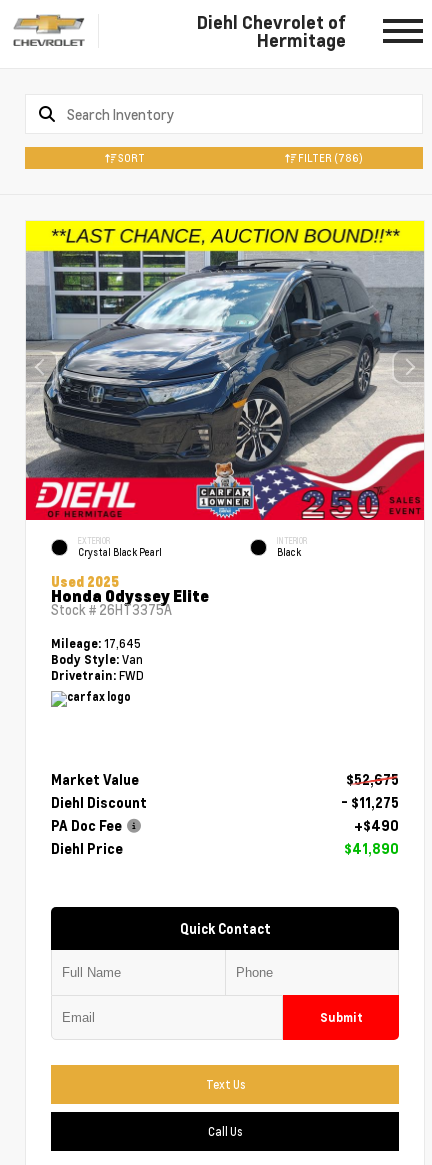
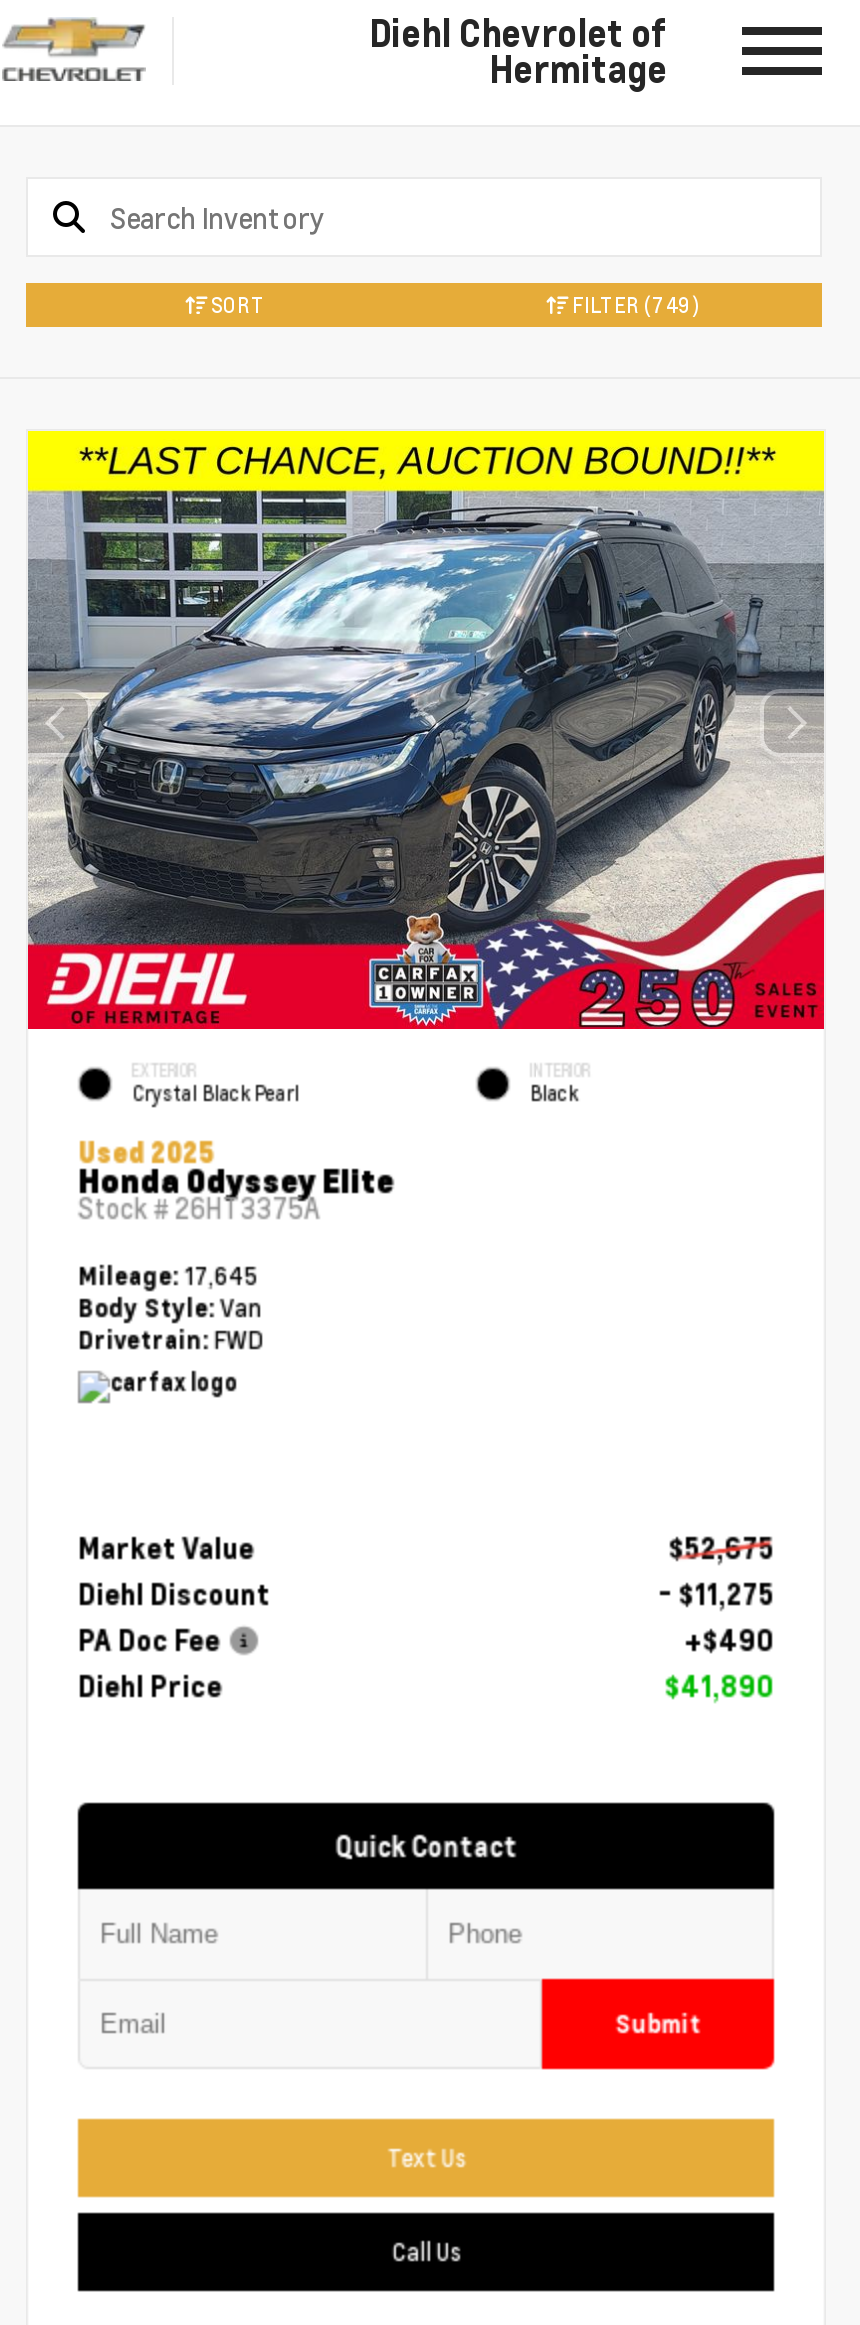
[295,151,362,165] FILTER (786) -> [568,291,700,319] FILTER (749)

